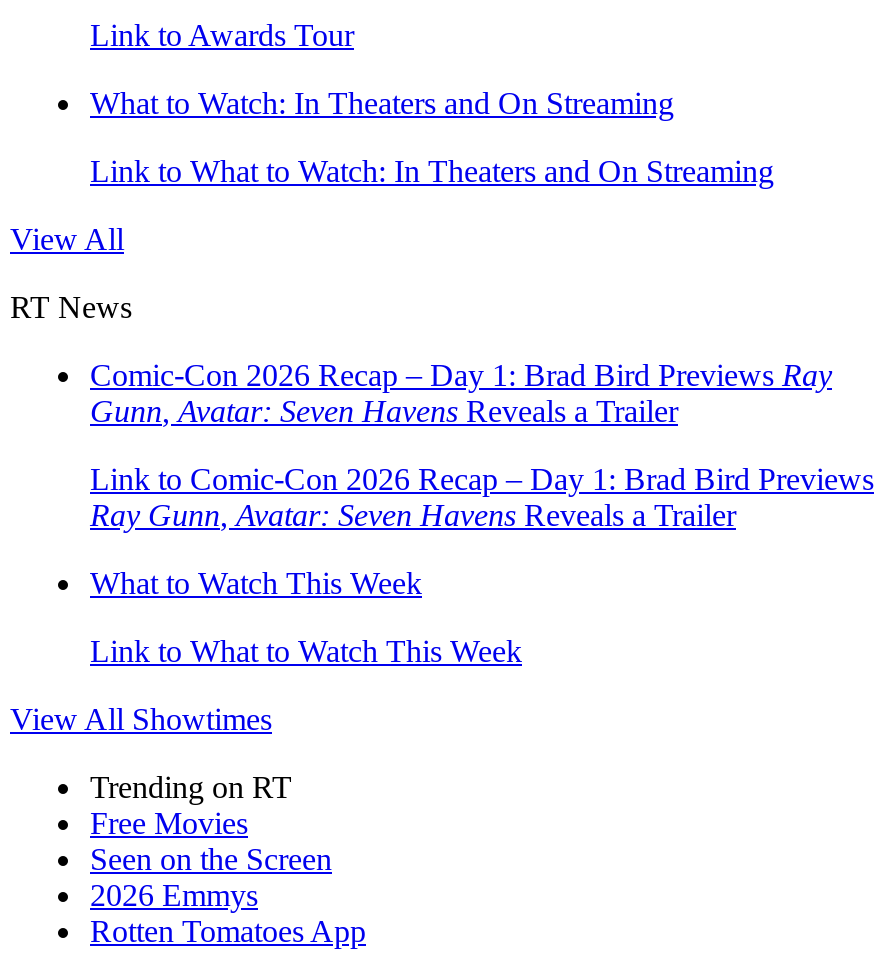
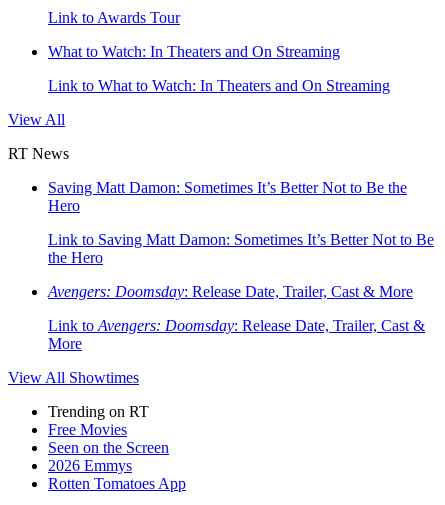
[90,358,832,428] Comic-Con 2026 Recap – Day 1: Brad Bird Previews Ray | Gunn, Avatar: Seven Havens Reveals a Trailer -> [48,179,407,214] Saving Matt Damon: Sometimes It’s Better Not to Be the | Hero
[90,462,874,532] Link to Comic-Con 2026 Recap – Day 1: Brad Bird Previews | Ray Gunn, Avatar: Seven Havens Reveals a Trailer -> [48,231,434,266] Link to Saving Matt Damon: Sometimes It’s Better Not to Be | the Hero
[90,566,422,600] What to Watch This Week -> [48,283,413,300] Avengers: Doomsday: Release Date, Trailer, Cast & More
[90,634,522,668] Link to What to Watch This Week -> [48,317,425,352] Link to Avengers: Doomsday: Release Date, Trailer, Cast & | More

